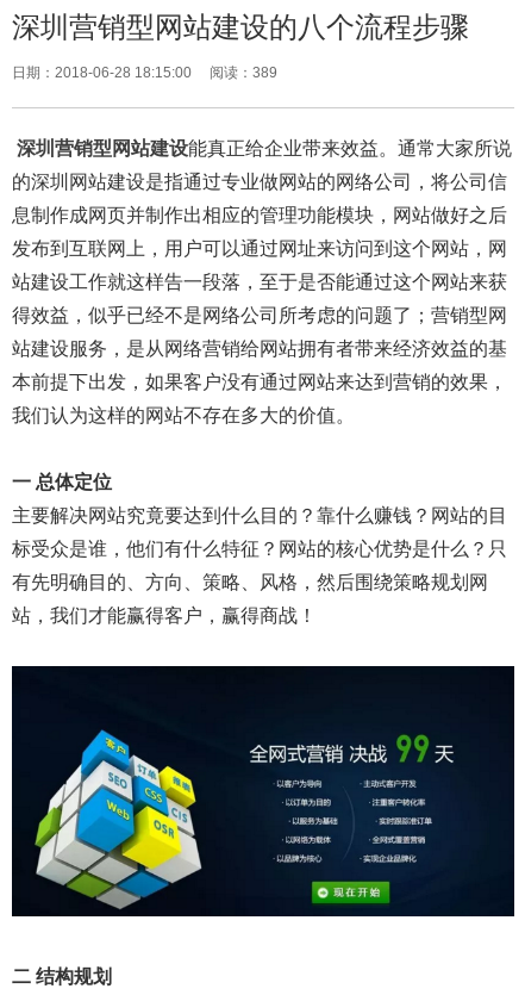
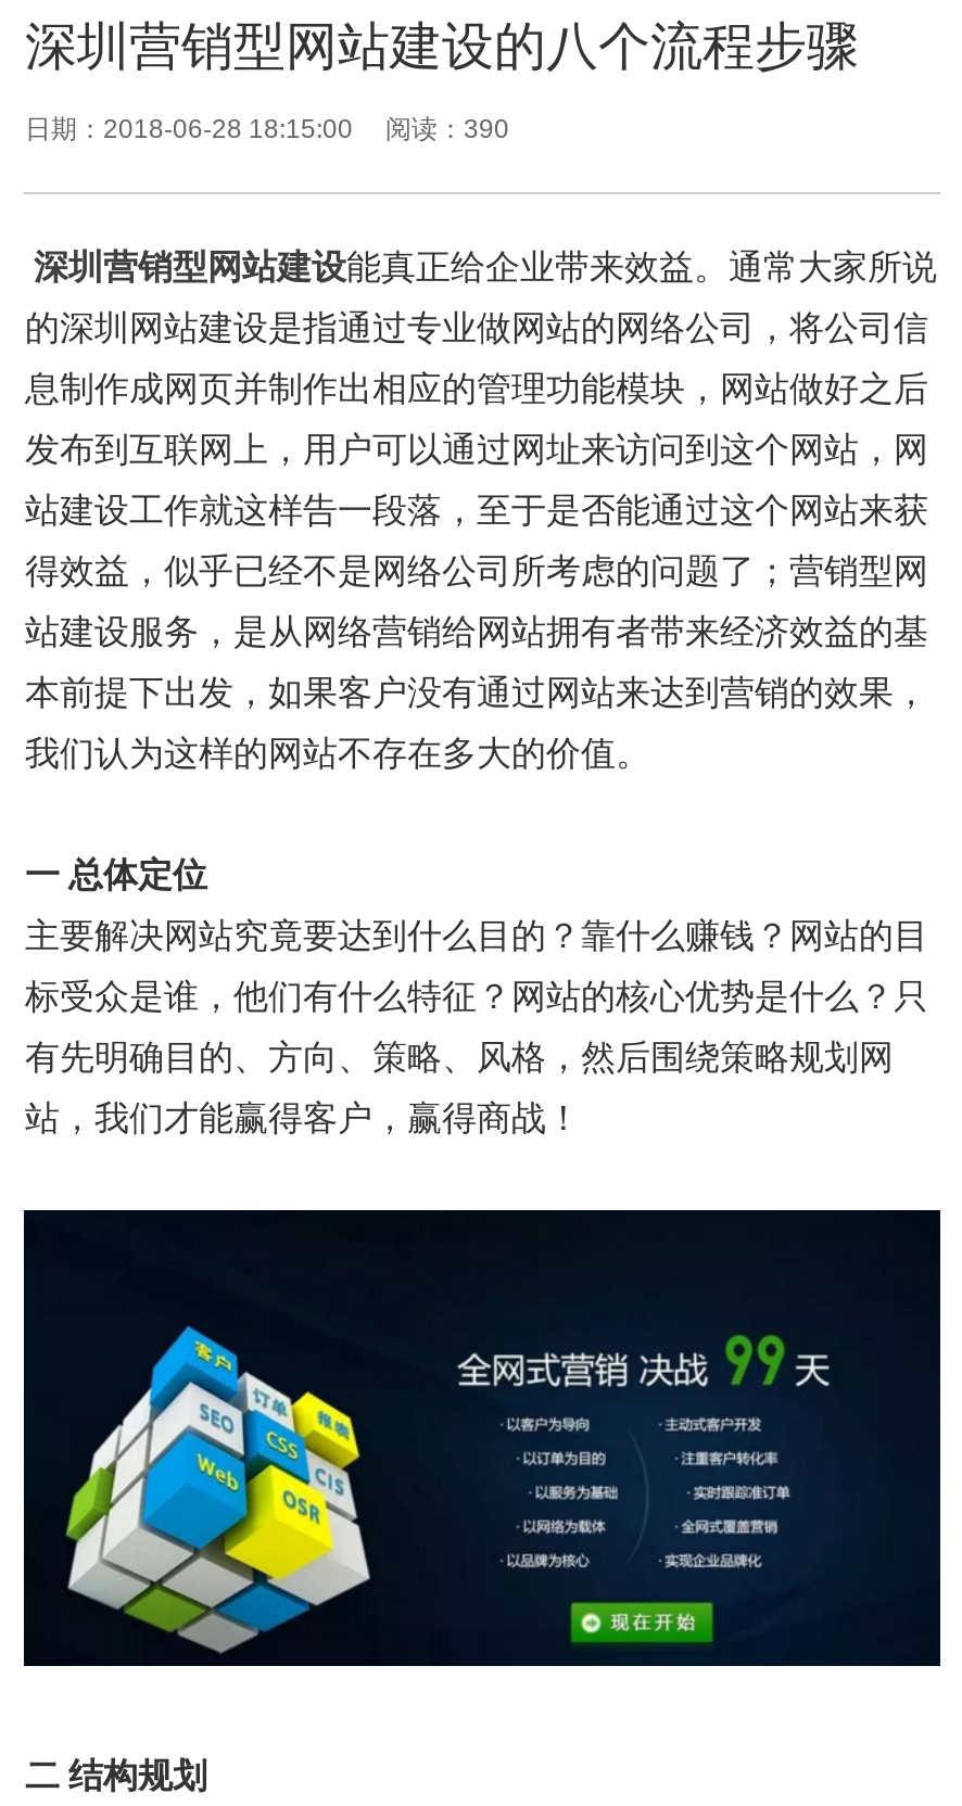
[12,64,278,81] 日期：2018-06-28 18:15:00 阅读：389 -> [25,114,509,144] 日期：2018-06-28 18:15:00 阅读：390

